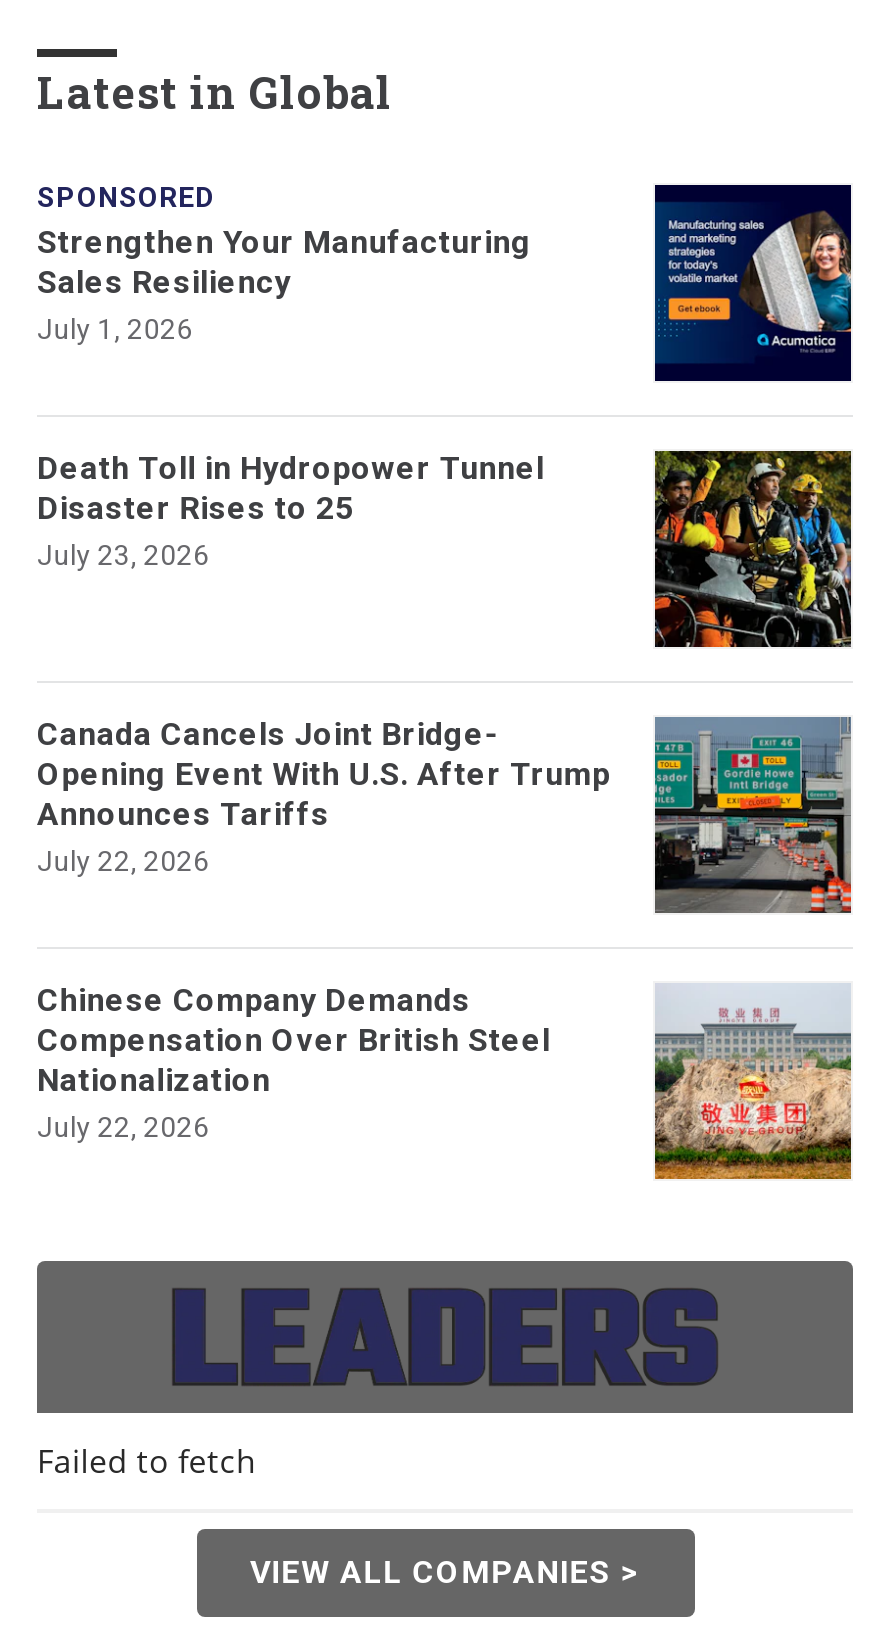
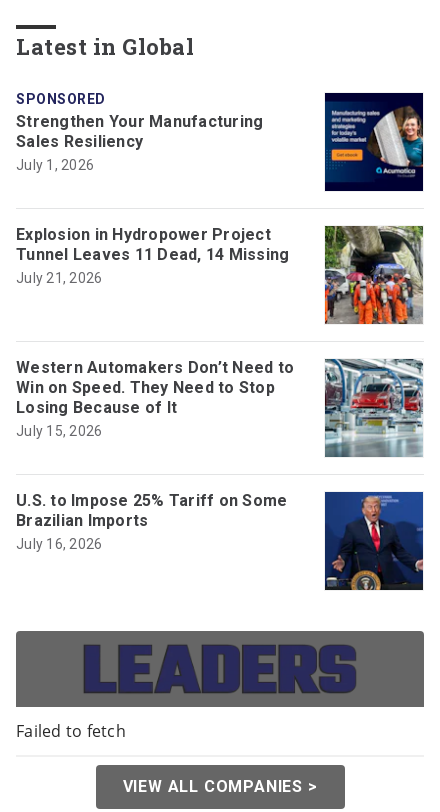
[37,449,545,571] Death Toll in Hydropower Tunnel | Disaster Rises to 25 | July 23, 2026 -> [16,225,289,286] Explosion in Hydropower Project | Tunnel Leaves 11 Dead, 14 Missing | July 21, 2026
[653,449,853,649] [image] -> [324,226,424,325] [image]
[37,715,853,913] [image] | Canada Cancels Joint Bridge- | Opening Event With U.S. After Trump | Announces Tariffs | July 22, 2026 -> [16,358,423,457] [image] | Western Automakers Don’t Need to | Win on Speed. They Need to Stop | Losing Because of It | July 15, 2026
[37,981,551,1143] Chinese Company Demands | Compensation Over British Steel | Nationalization | July 22, 2026 -> [16,491,287,552] U.S. to Impose 25% Tariff on Some | Brazilian Imports | July 16, 2026
[653,983,853,1181] [image] -> [324,491,424,591] [image]

